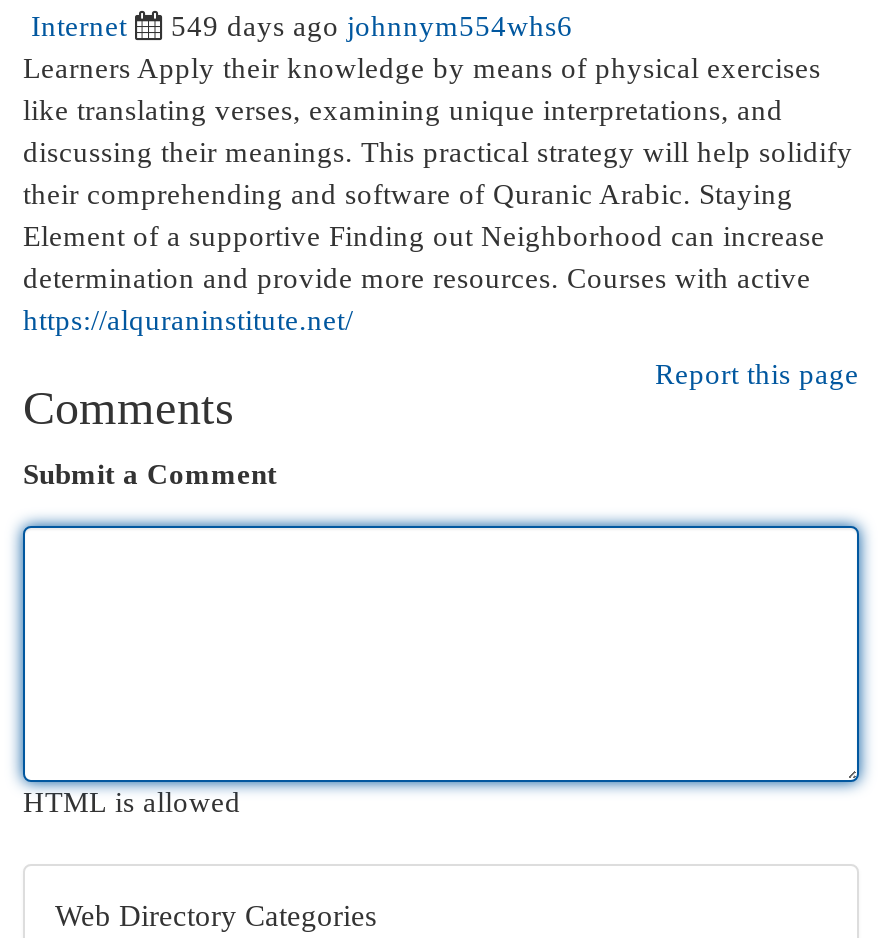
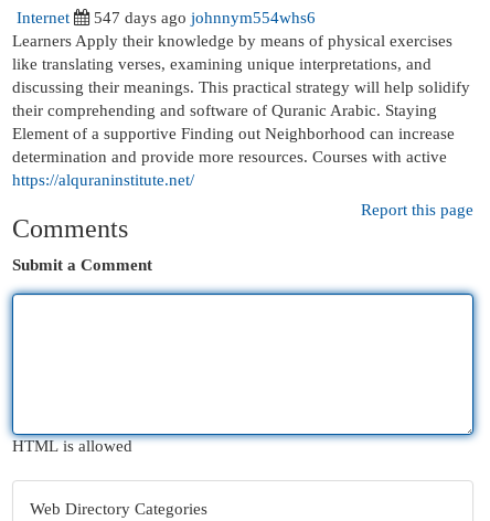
[171,10,573,42] 549 days ago johnnym554whs6 -> [94,9,316,26] 547 days ago johnnym554whs6

